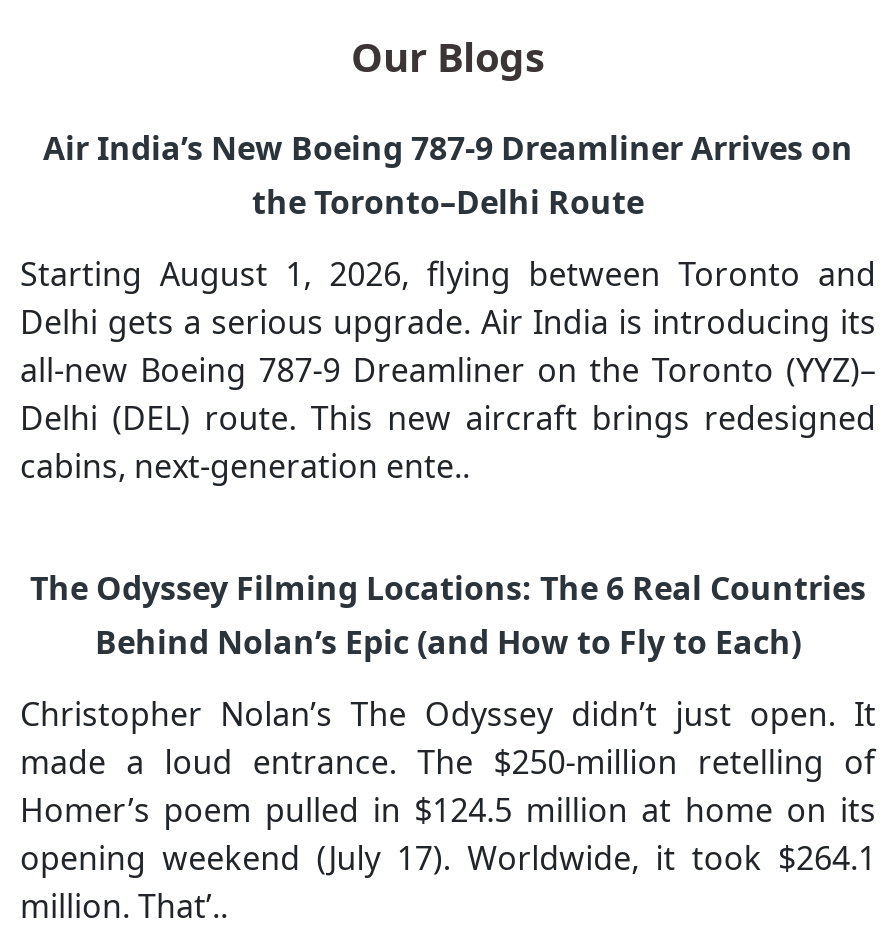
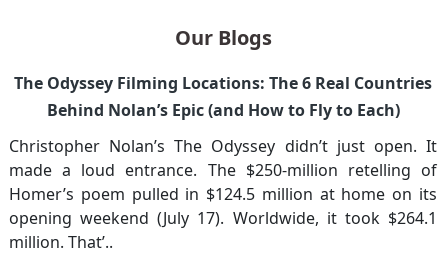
[20,126,876,488] Air India’s New Boeing 787-9 Dreamliner Arrives on | the Toronto–Delhi Route | Starting August 1, 2026, flying between Toronto and | Delhi gets a serious upgrade. Air India is introducing its | all-new Boeing 787-9 Dreamliner on the Toronto (YYZ)– | Delhi (DEL) route. This new aircraft brings redesigned | cabins, next-generation ente.. -> none

